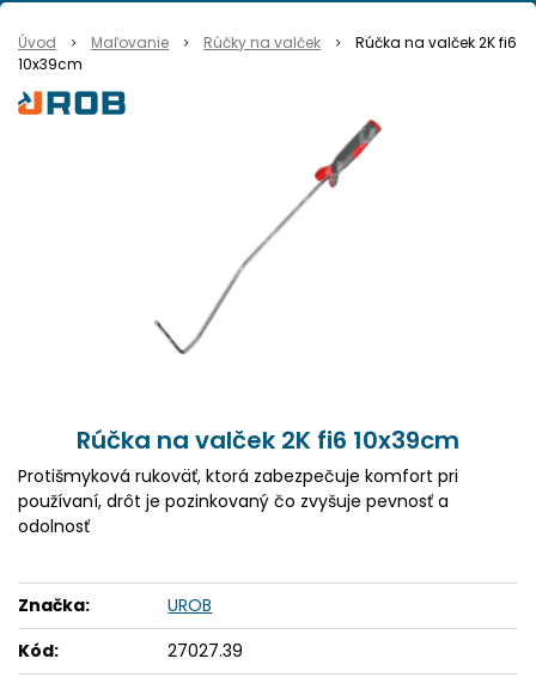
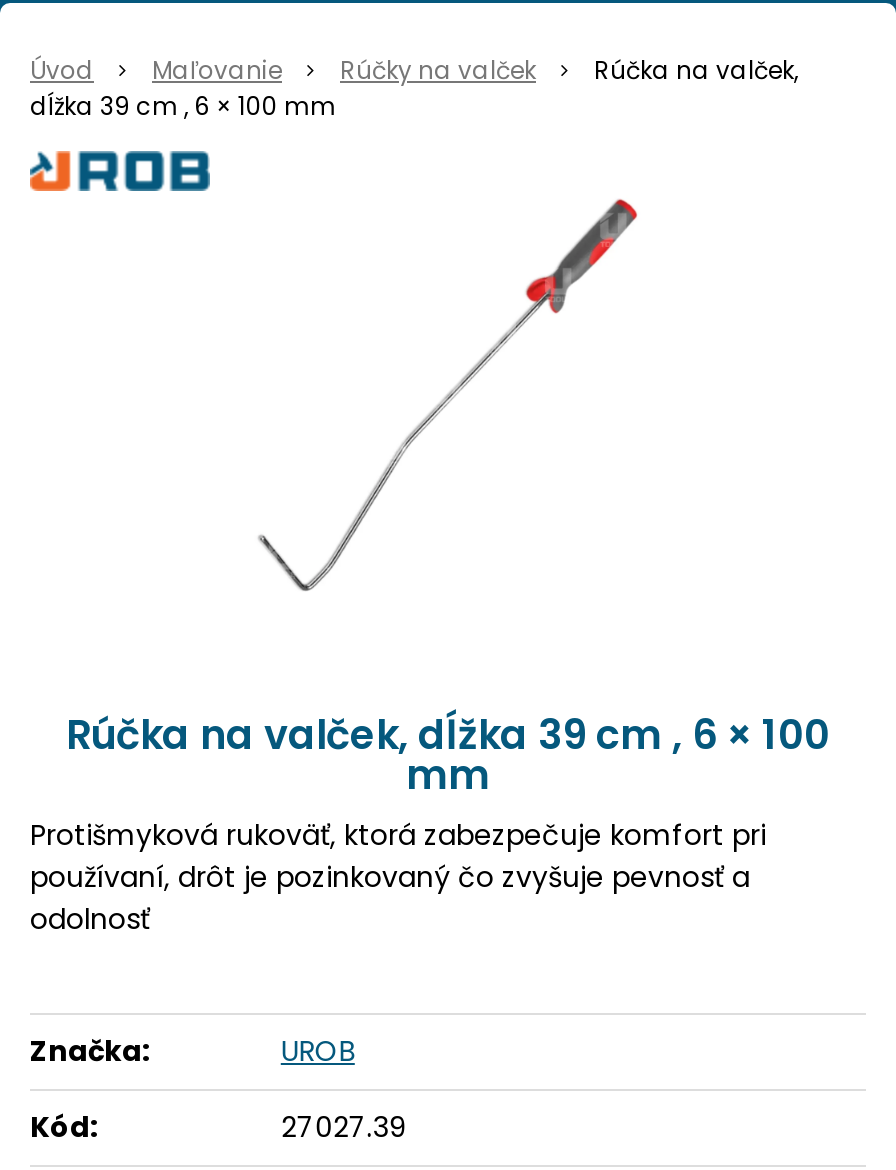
[18,32,517,74] Rúčka na valček 2K fi6 | 10x39cm -> [30,53,798,123] Rúčka na valček, | dĺžka 39 cm , 6 × 100 mm
[77,423,459,457] Rúčka na valček 2K fi6 10x39cm -> [66,707,830,803] Rúčka na valček, dĺžka 39 cm , 6 × 100 | mm

